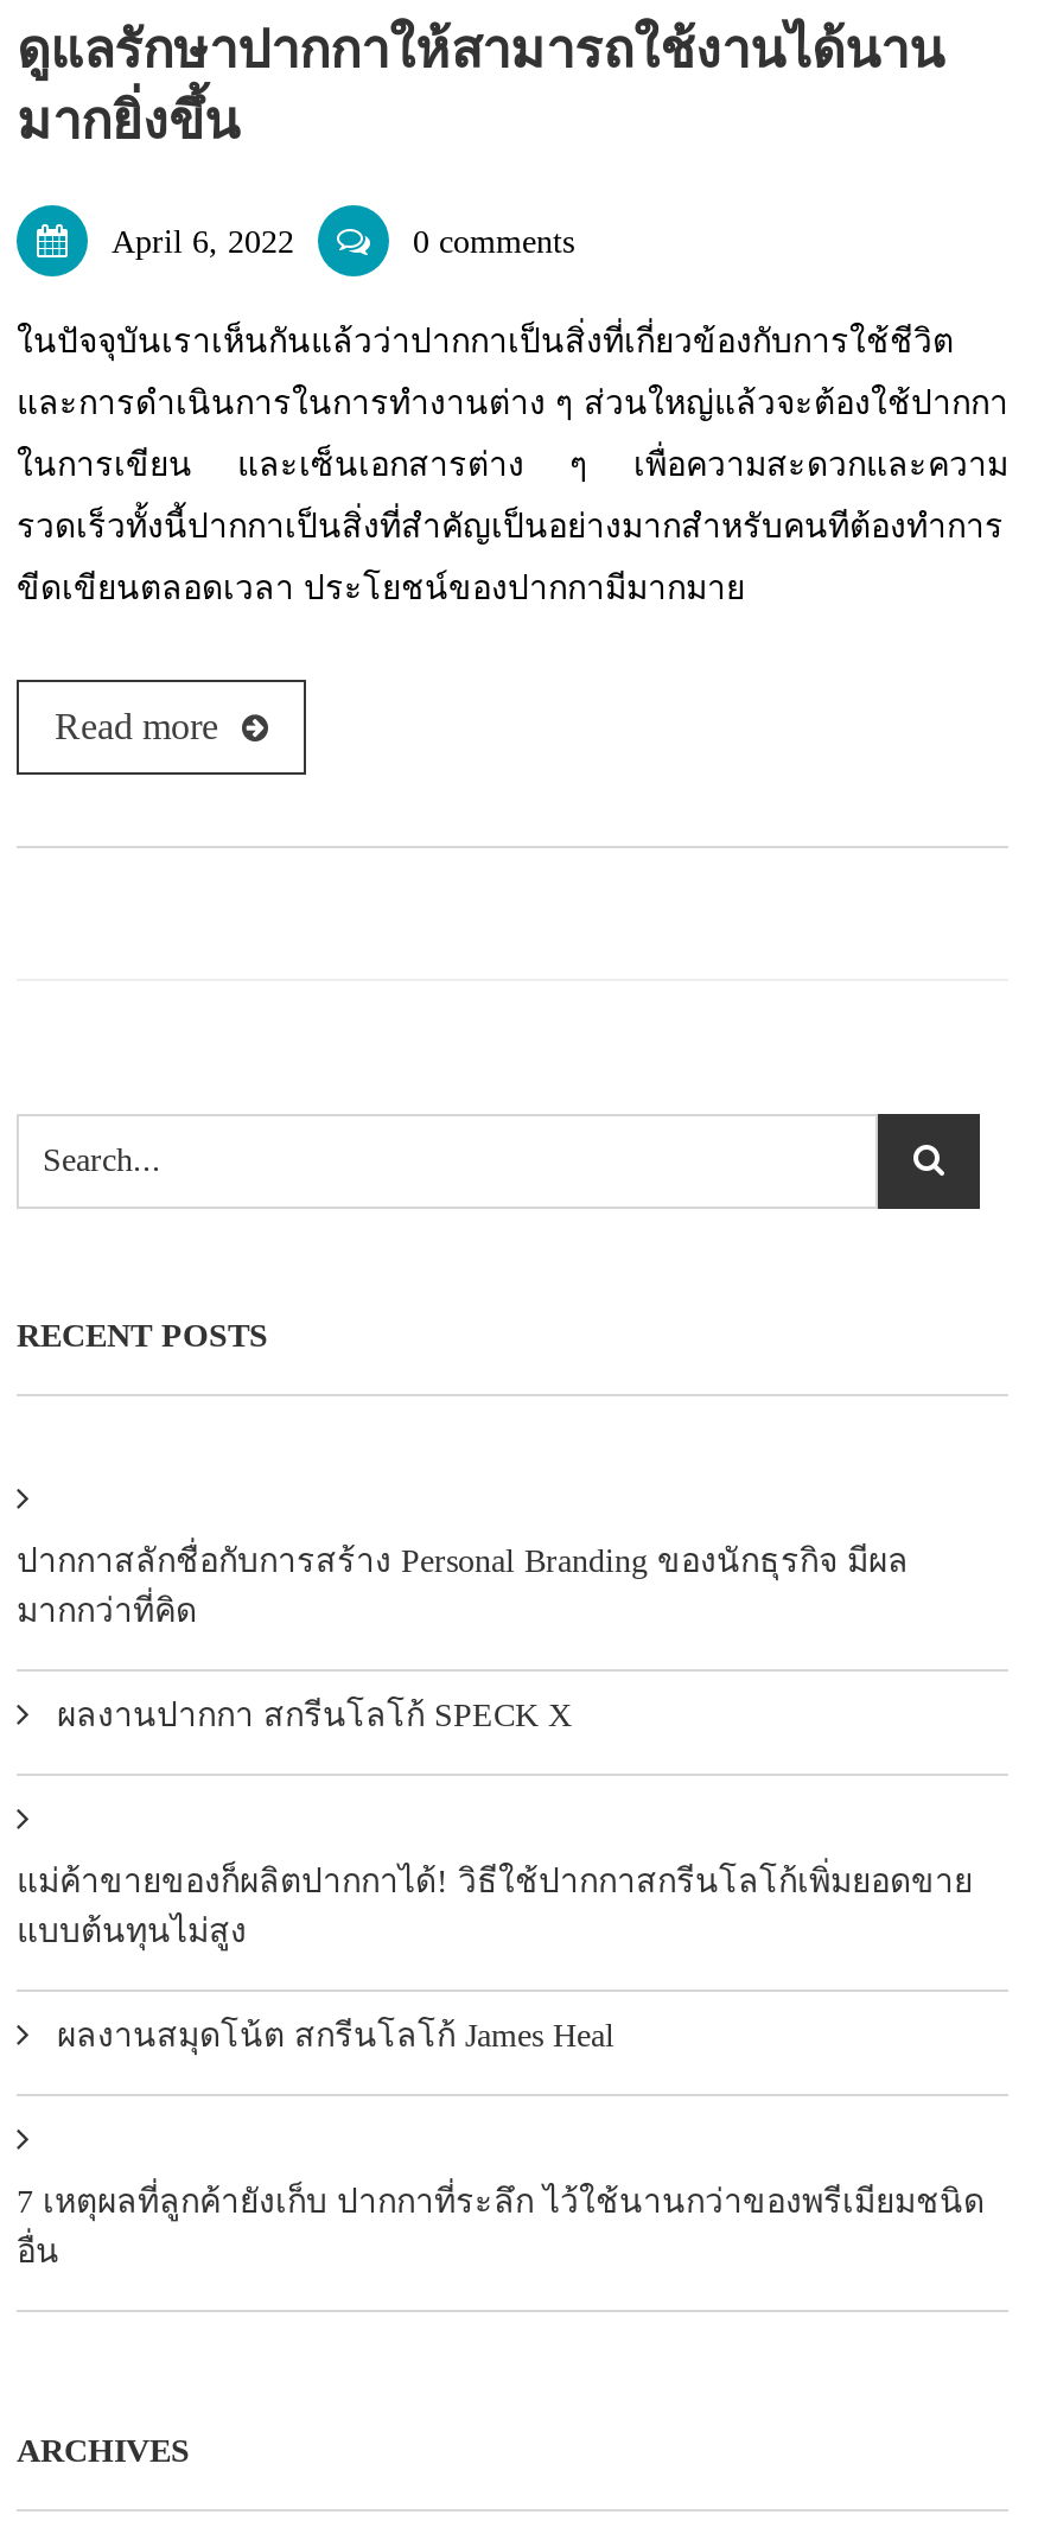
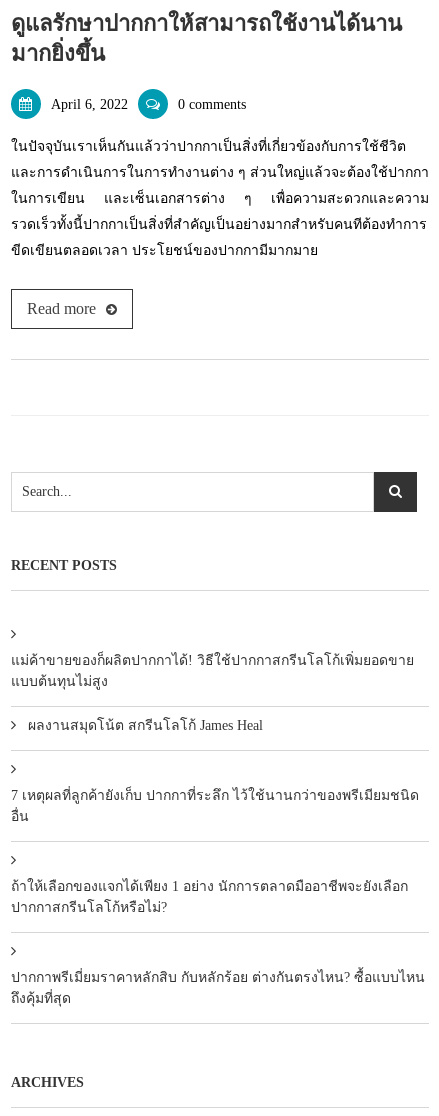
[17,1543,909,1733] ปากกาสลักชื่อกับการสร้าง Personal Branding ของนักธุรกิจ มีผล | มากกว่าที่คิด | ผลงานปากกา สกรีนโลโก้ SPECK X -> none
moved [17,1864,985,2269] -> [11,653,419,824]: แม่ค้าขายของก็ผลิตปากกาได้! วิธีใช้ปากกาสกรีนโลโก้เพิ่มยอดขาย | แบบต้นทุนไม่สูง | ผลงานสมุดโน้ต สกรีนโลโก้ James Heal | 7 เหตุผลที่ลูกค้ายังเก็บ ปากกาที่ระลึก ไว้ใช้นานกว่าของพรีเมียมชนิด | อื่น
none -> [11,879,408,915] ถ้าให้เลือกของแจกได้เพียง 1 อย่าง นักการตลาดมืออาชีพจะยังเลือก | ปากกาสกรีนโลโก้หรือไม่?
none -> [11,970,425,1006] ปากกาพรีเมี่ยมราคาหลักสิบ กับหลักร้อย ต่างกันตรงไหน? ซื้อแบบไหน | ถึงคุ้มที่สุด

